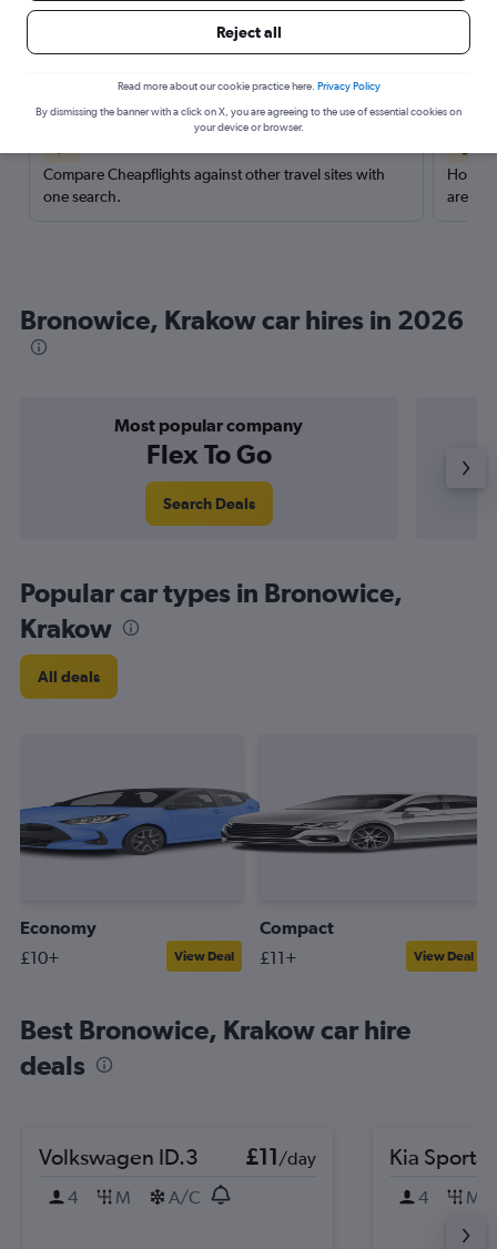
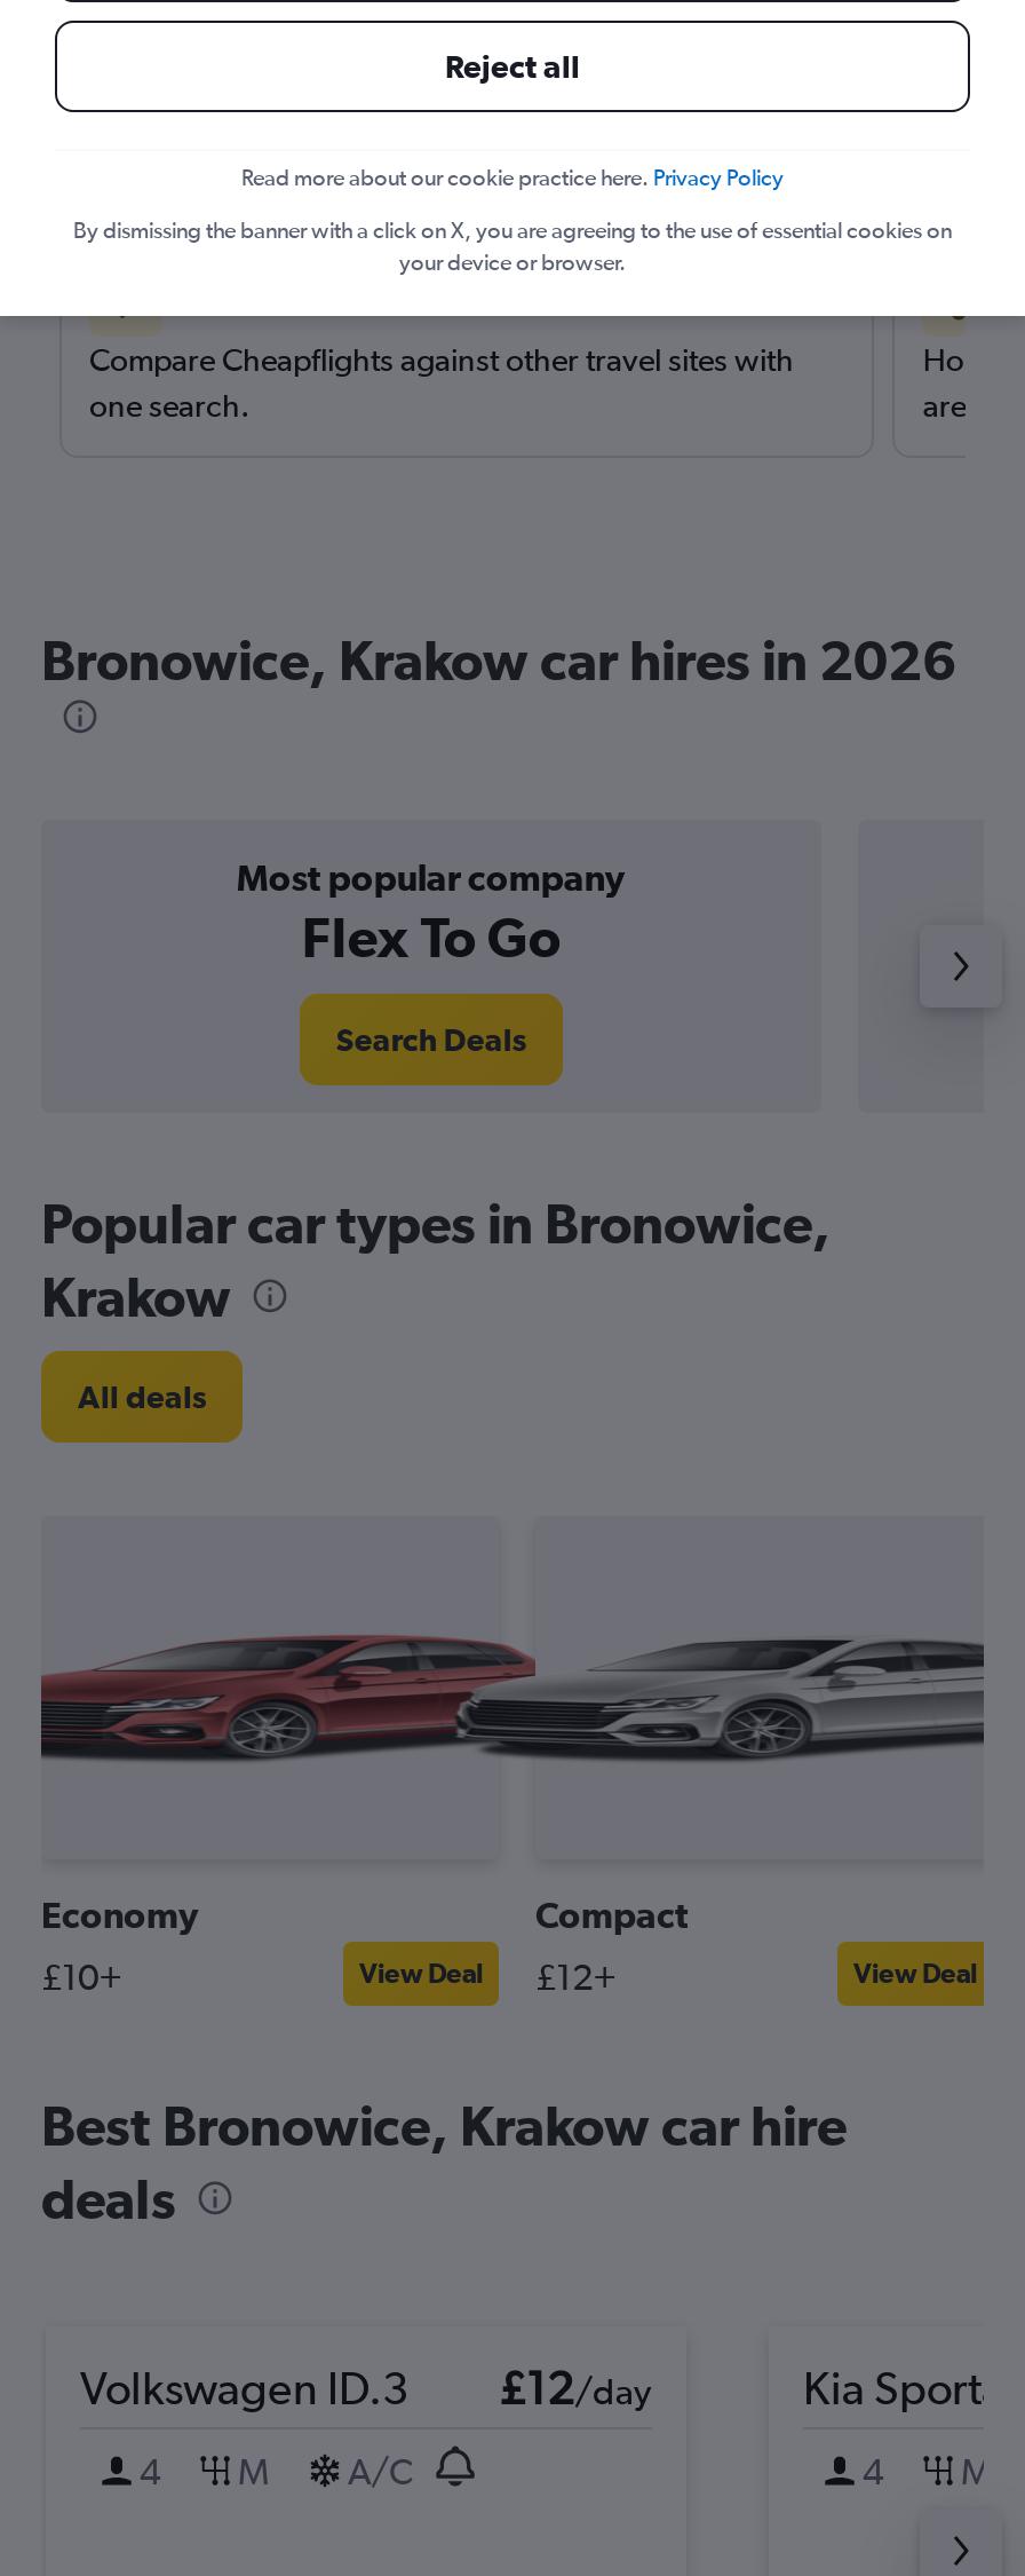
[20,788,260,859] [image] -> [41,1628,535,1770] [image]
[174,947,297,968] View Deal £11+ -> [359,1955,618,1999] View Deal £12+
[39,1144,316,1169] Volkswagen ID.3 £11/day -> [80,2361,652,2413] Volkswagen ID.3 £12/day

